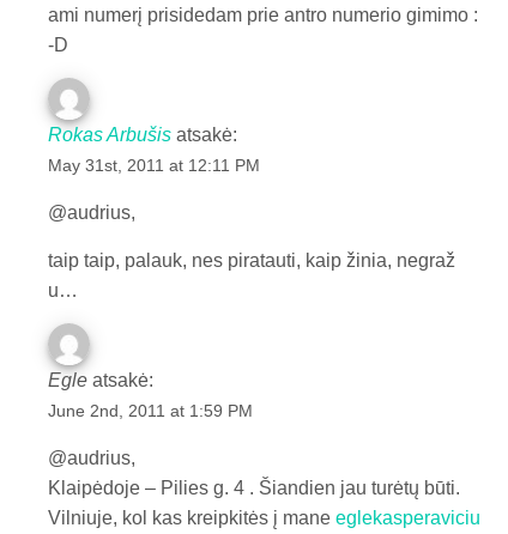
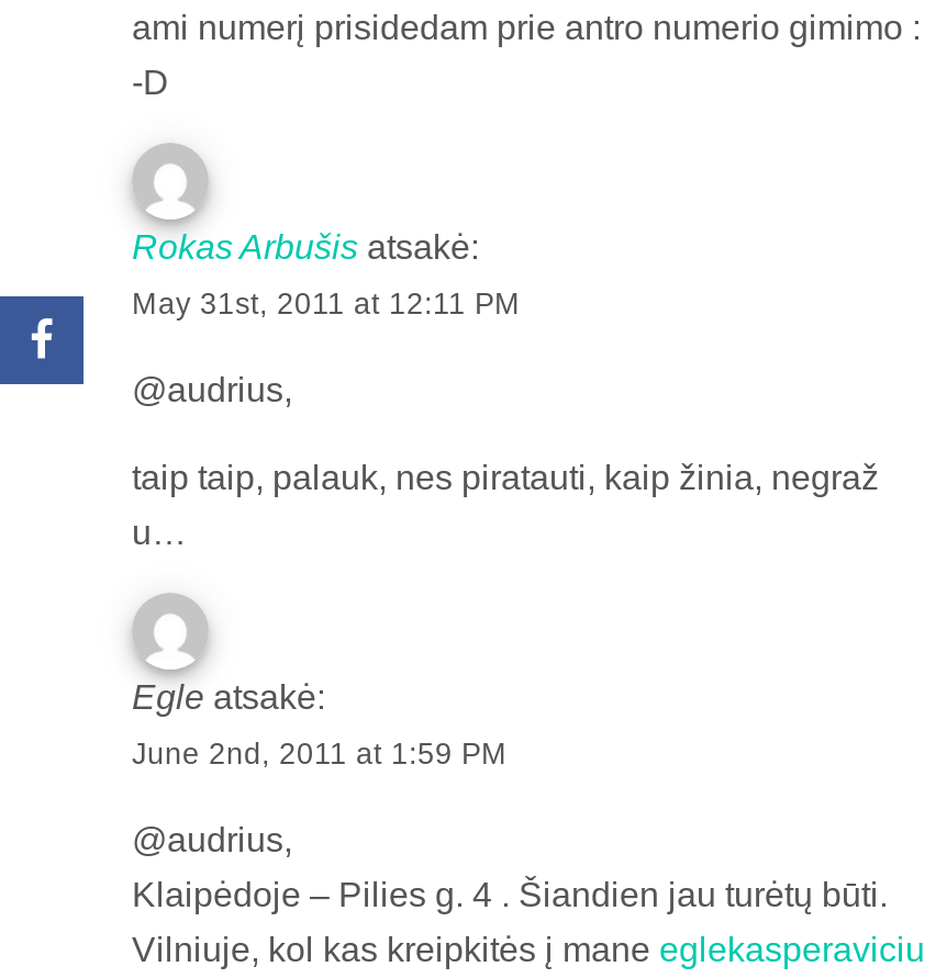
none -> [7,294,86,386] [image]

